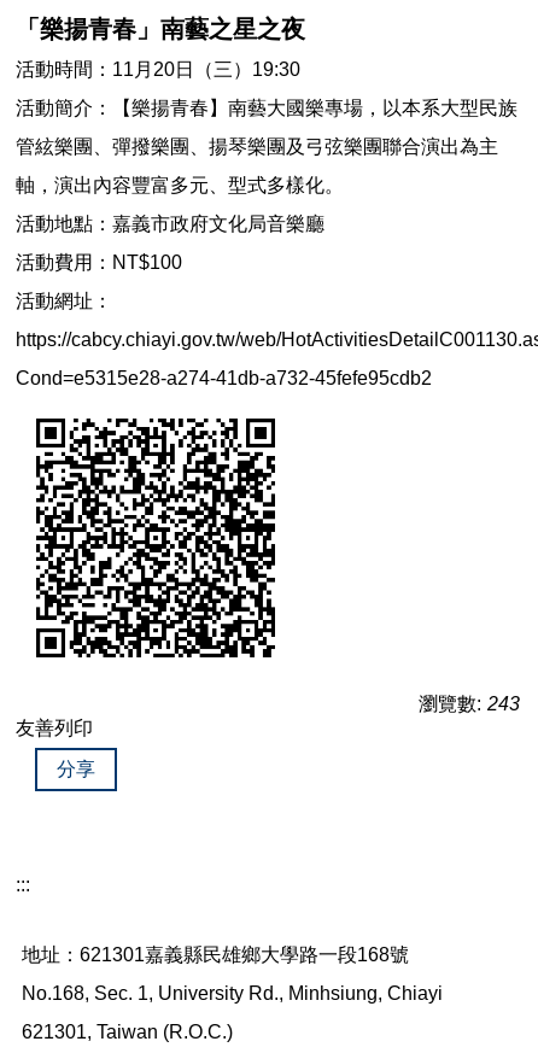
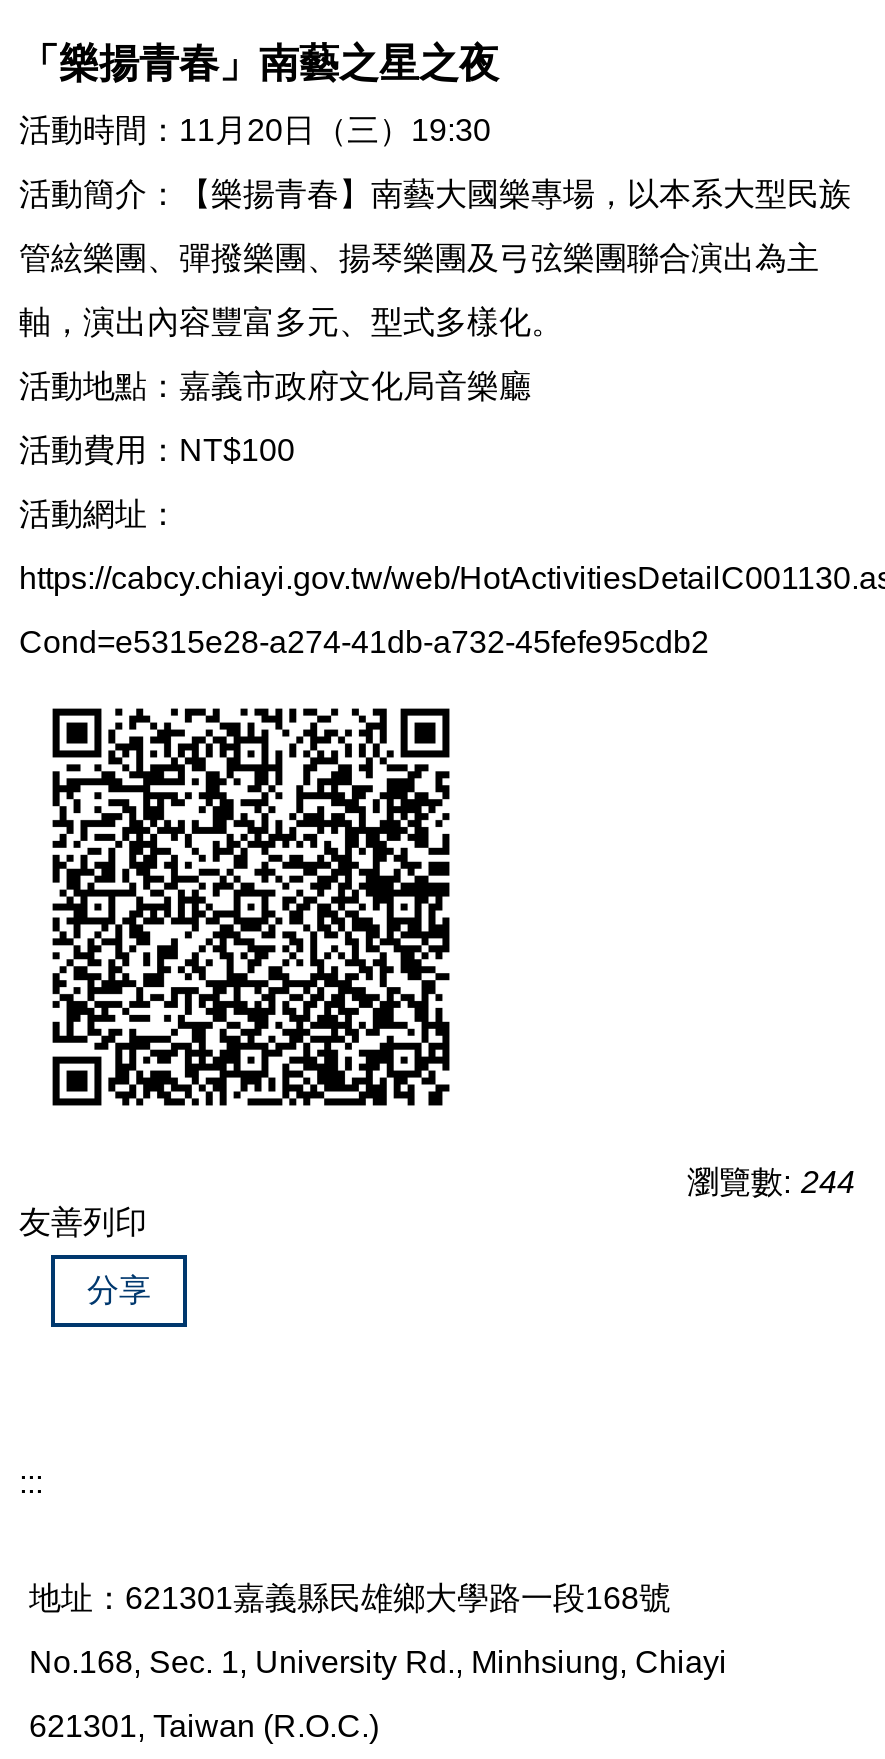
[419,693,520,714] 瀏覽數: 243 -> [687,1165,855,1199] 瀏覽數: 244

